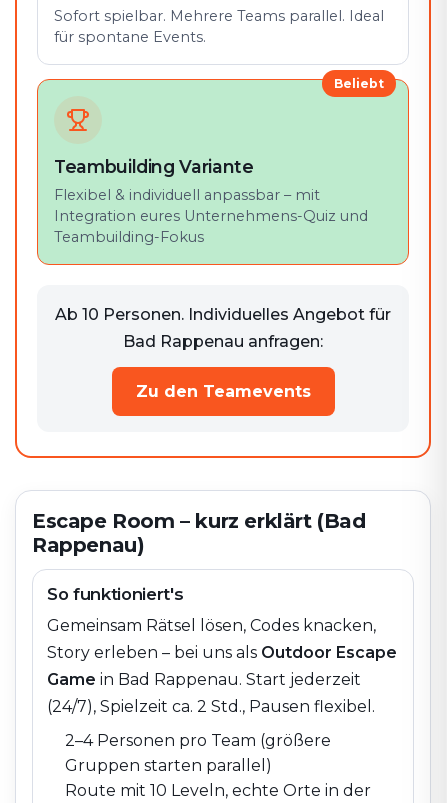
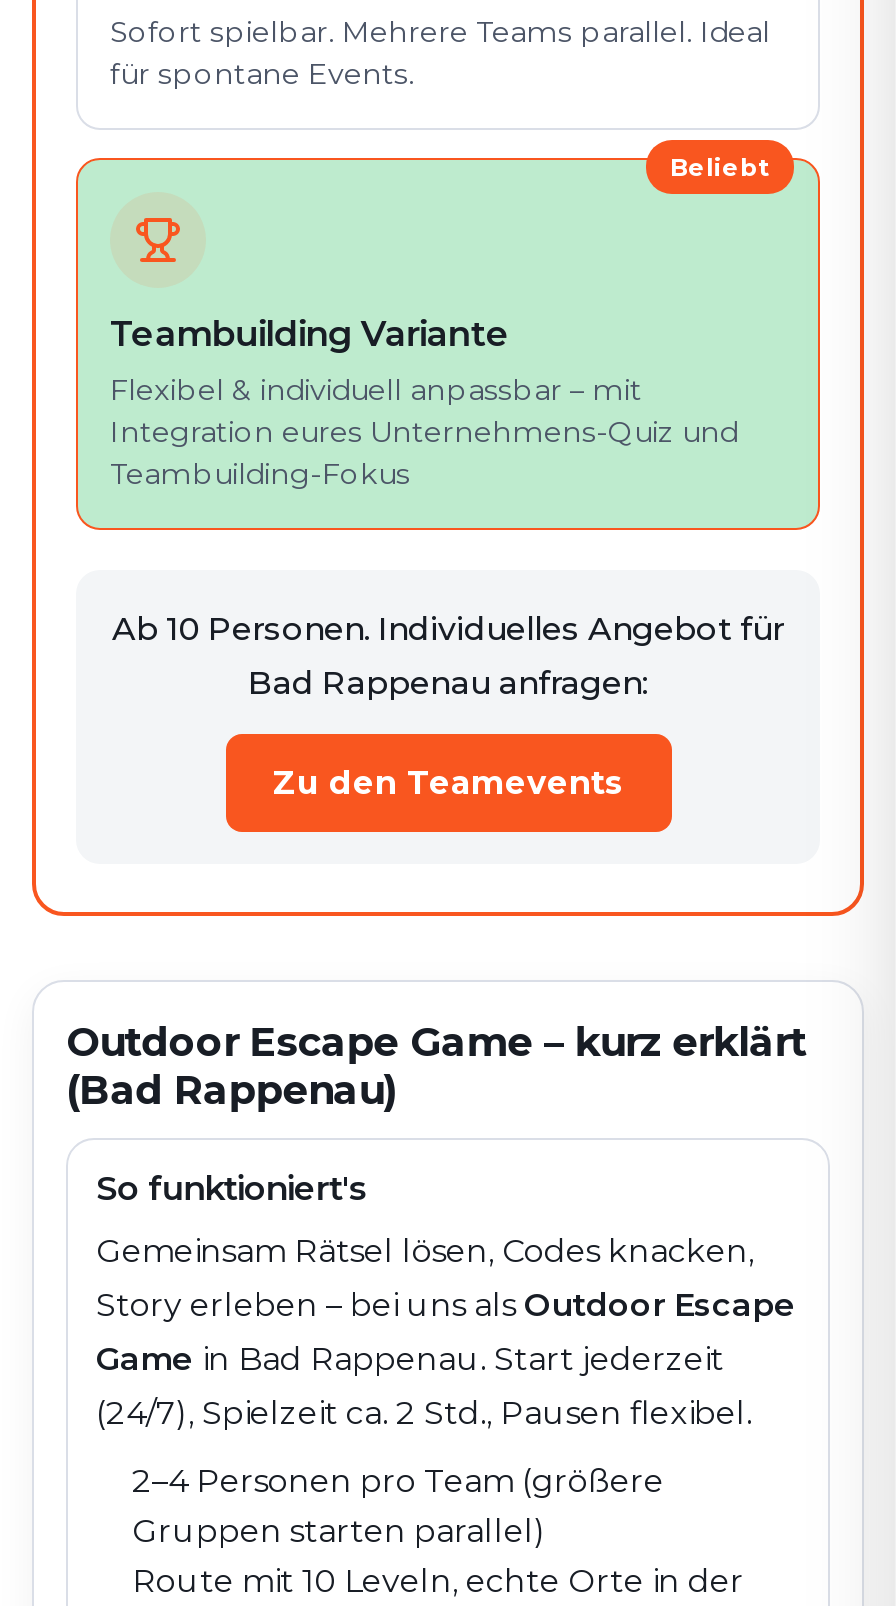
[32,509,366,557] Escape Room – kurz erklärt (Bad | Rappenau) -> [66,1018,807,1114] Outdoor Escape Game – kurz erklärt | (Bad Rappenau)

